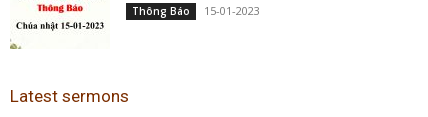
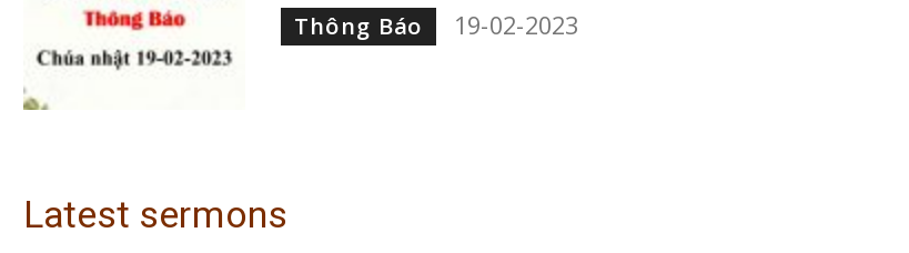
[132,3,260,18] Thông Báo 15-01-2023 -> [294,7,578,41] Thông Báo 19-02-2023

